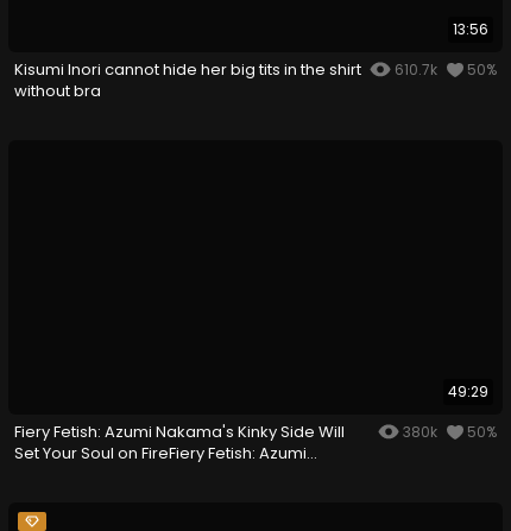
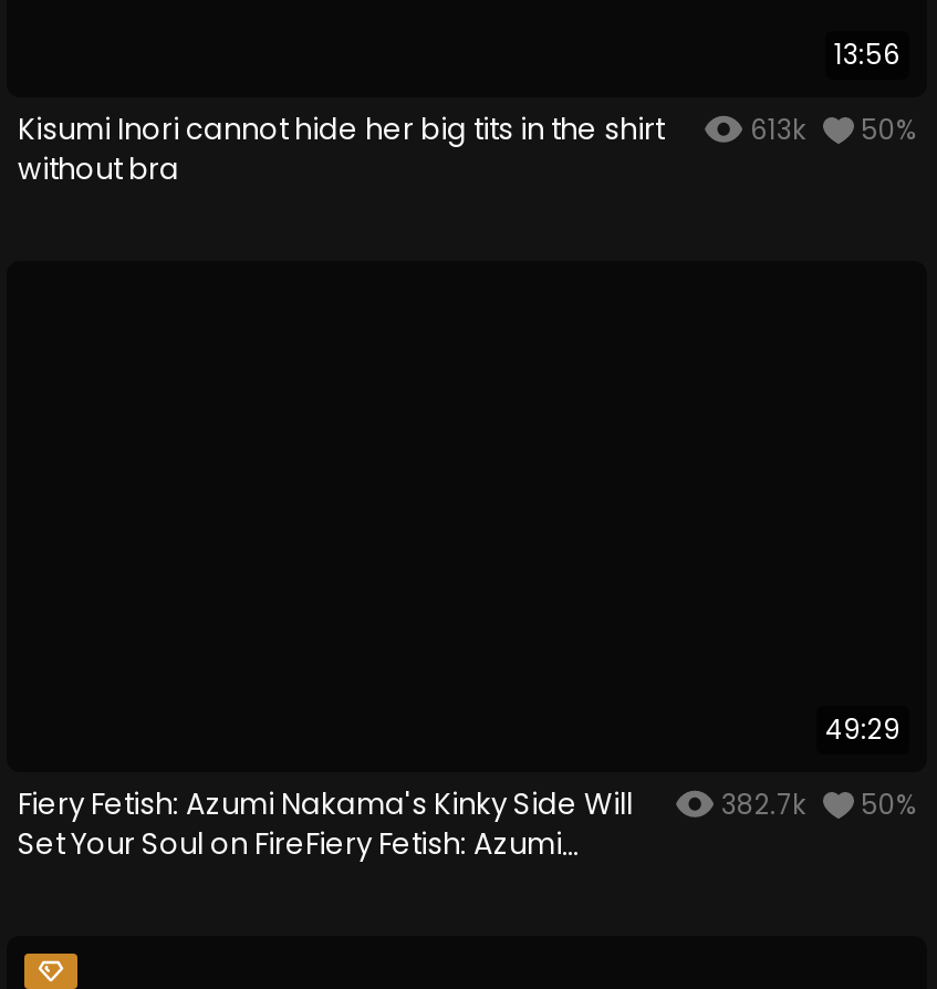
[391,59,441,79] 610.7k -> [743,110,812,147] 613k
[399,422,497,442] 380k 50% -> [715,786,916,824] 382.7k 50%

